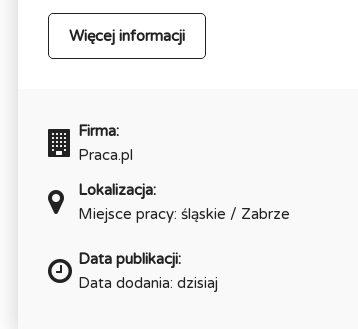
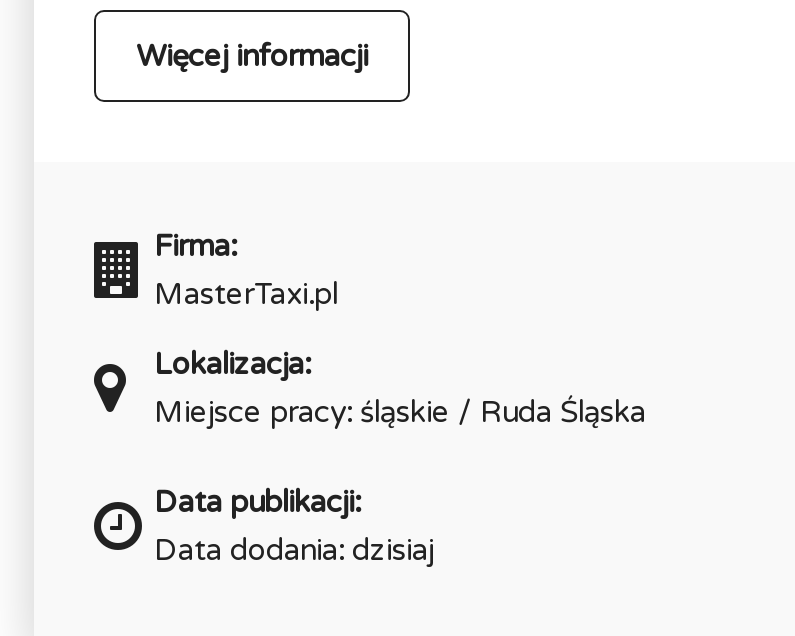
[78,146,133,164] Praca.pl -> [154,276,338,312] MasterTaxi.pl
[78,205,290,223] Miejsce pracy: śląskie / Zabrze -> [154,393,646,429] Miejsce pracy: śląskie / Ruda Śląska

